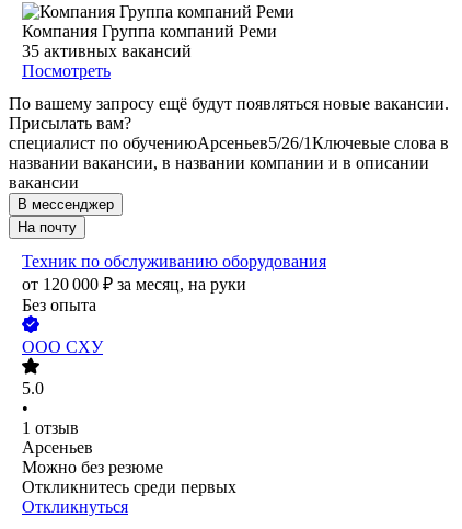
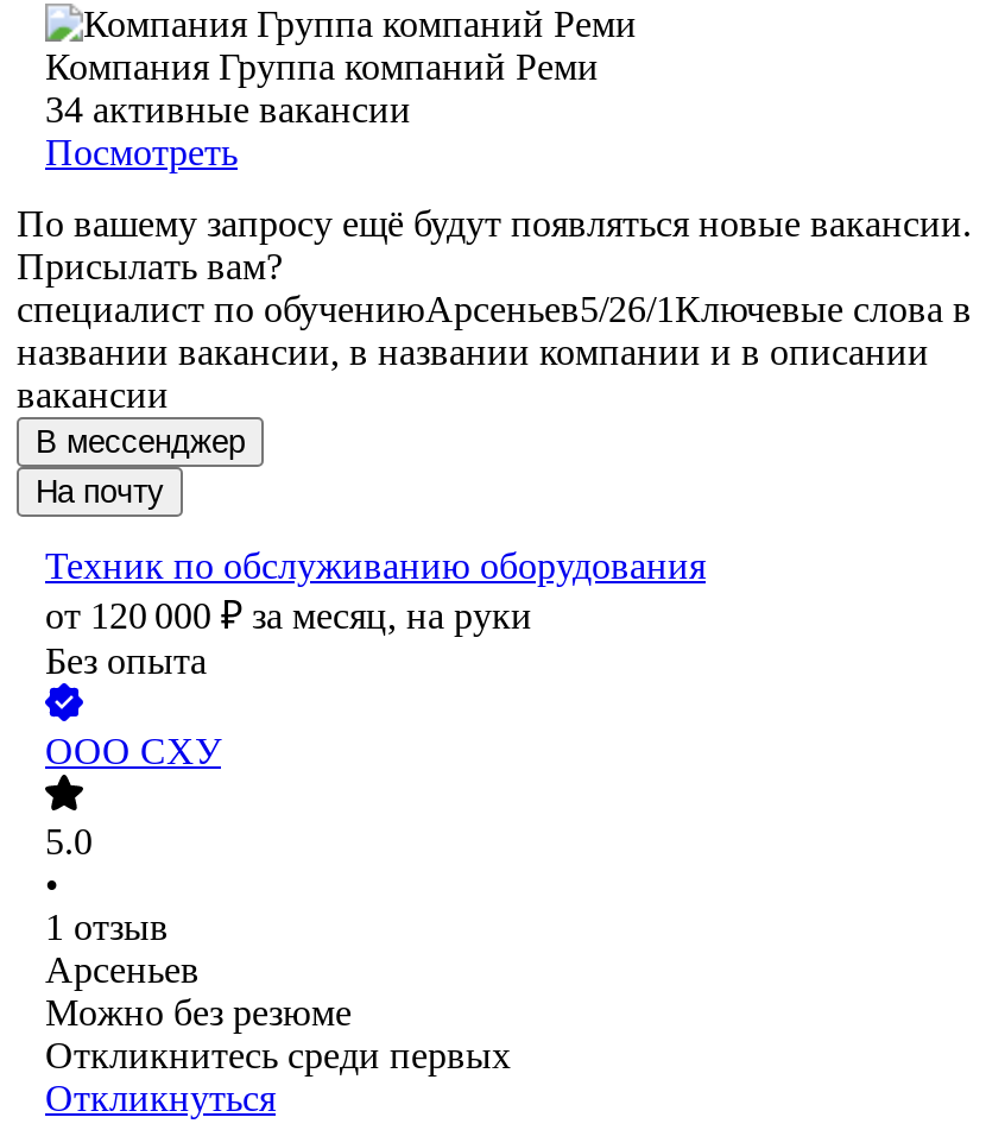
[22,42,192,61] 35 активных вакансий -> [45,90,411,130] 34 активные вакансии

